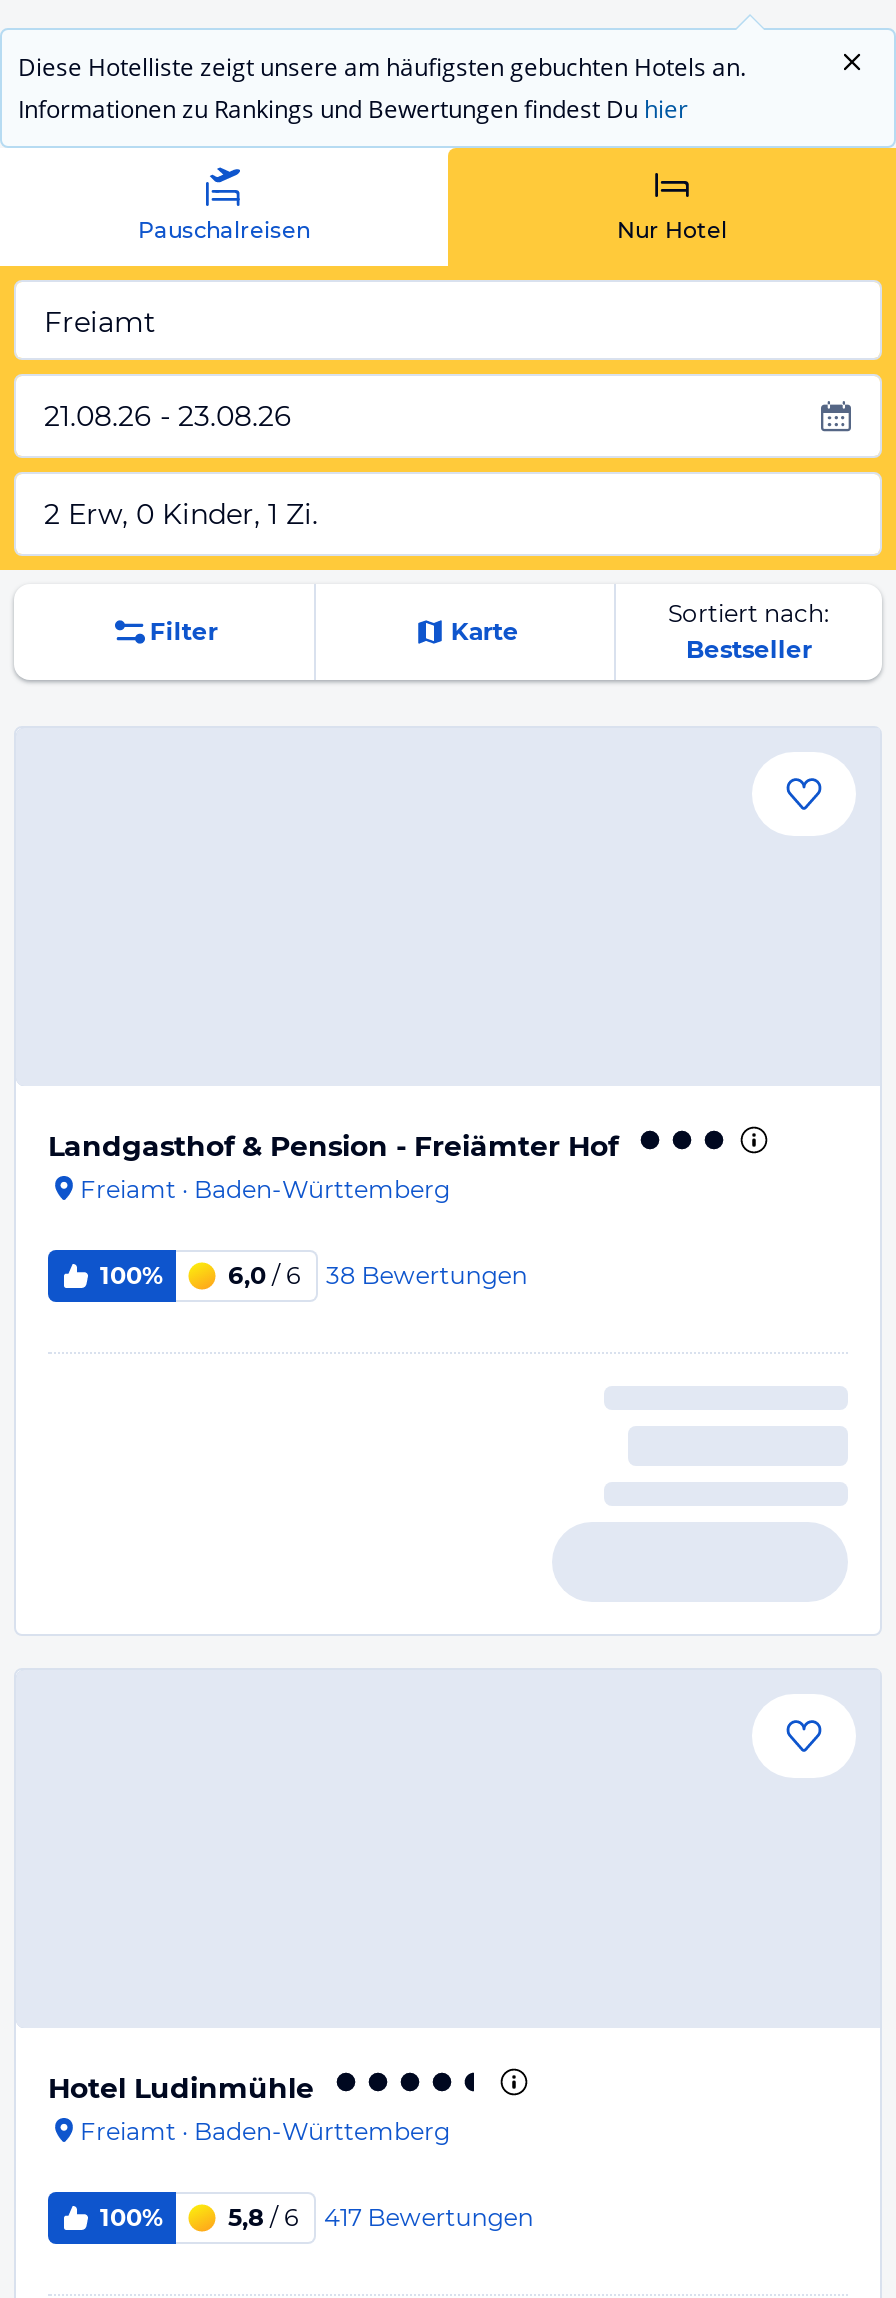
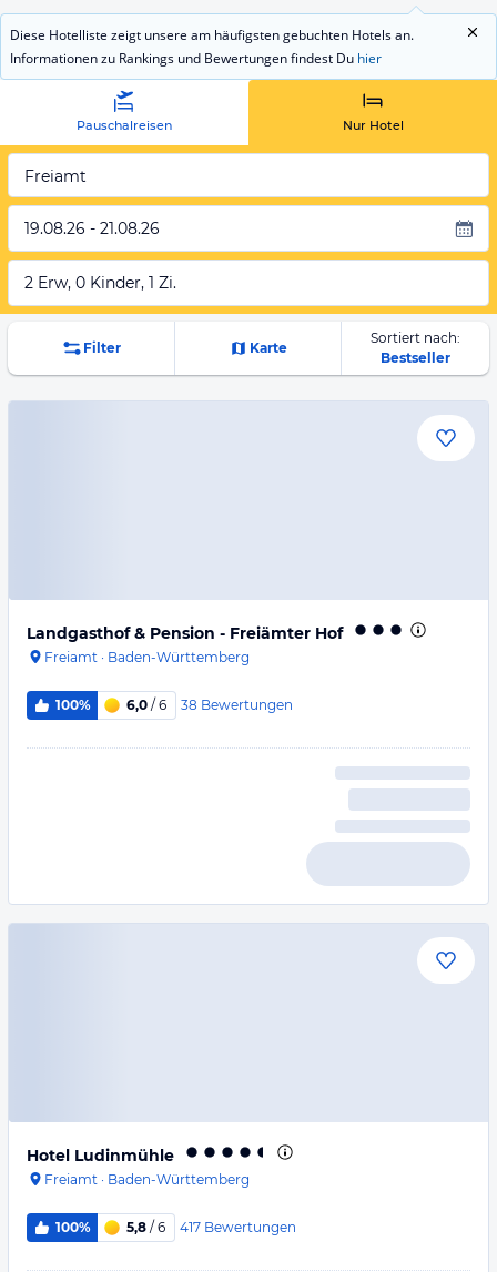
[44,398,292,434] 21.08.26 - 23.08.26 -> [24,218,160,238] 19.08.26 - 21.08.26

